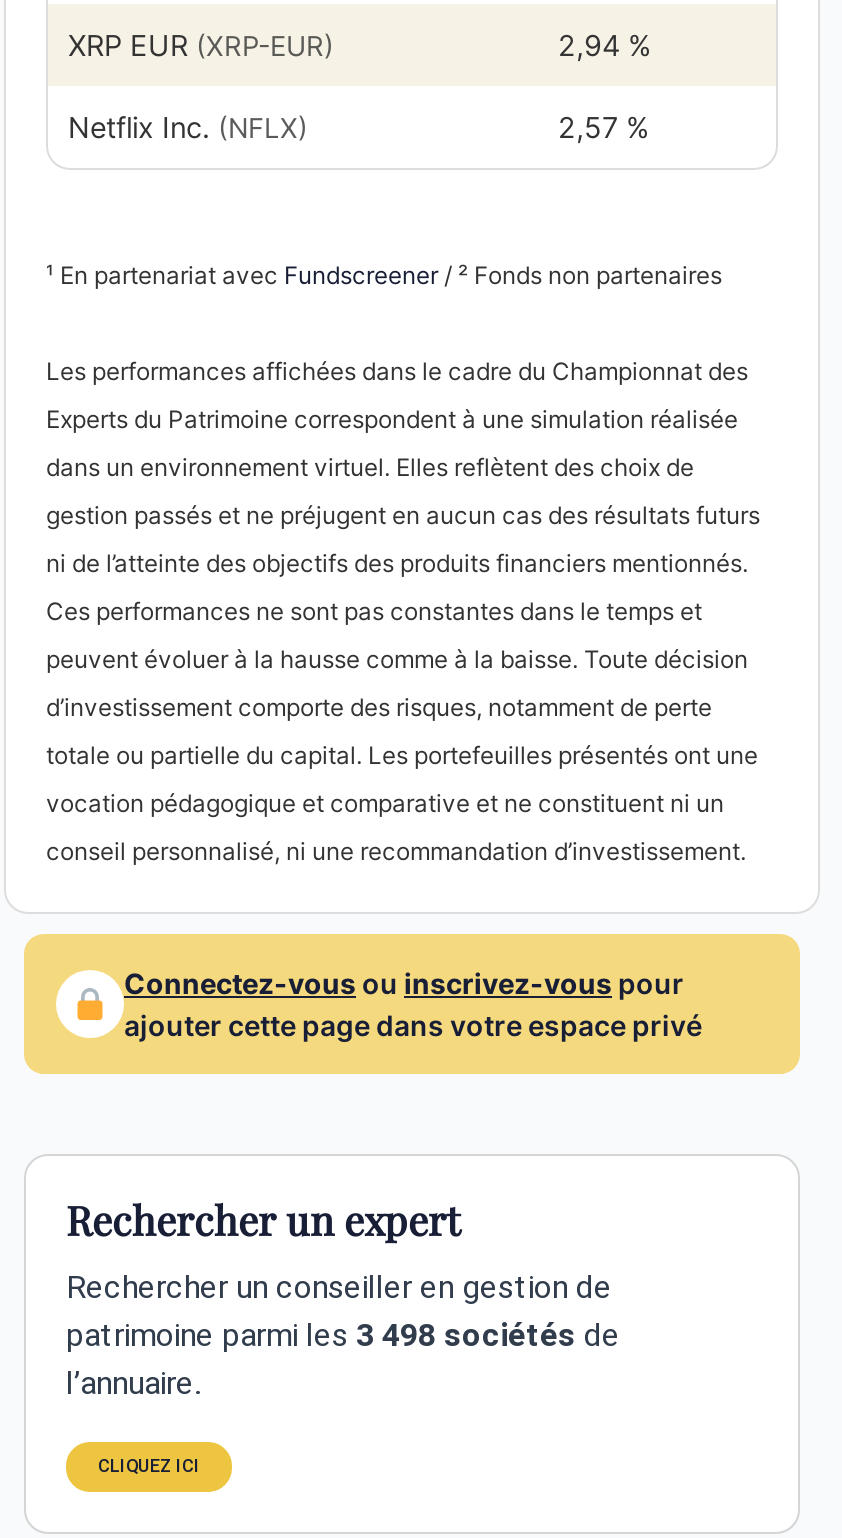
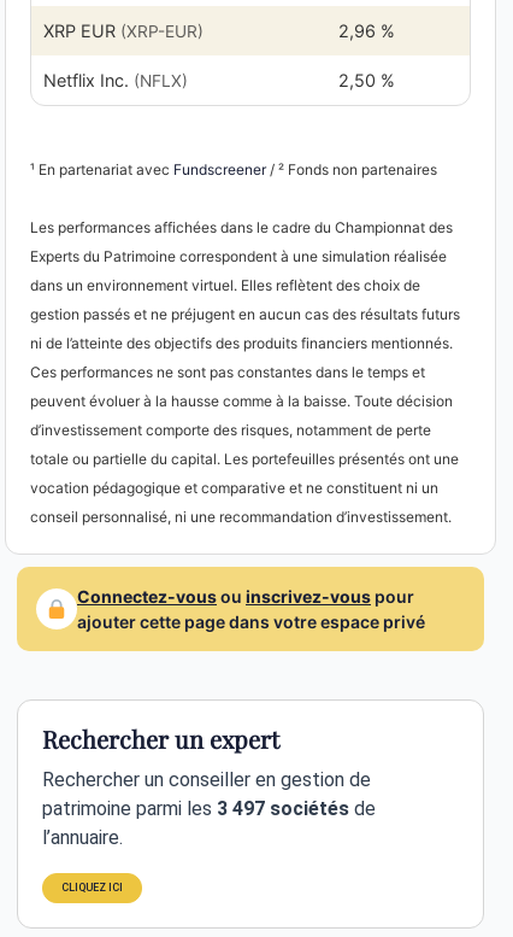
[558,28,652,62] 2,94 % -> [338,21,395,41] 2,96 %
[558,110,650,144] 2,57 % -> [338,70,395,90] 2,50 %
[66,1316,620,1354] patrimoine parmi les 3 498 sociétés de -> [42,797,376,820] patrimoine parmi les 3 497 sociétés de

